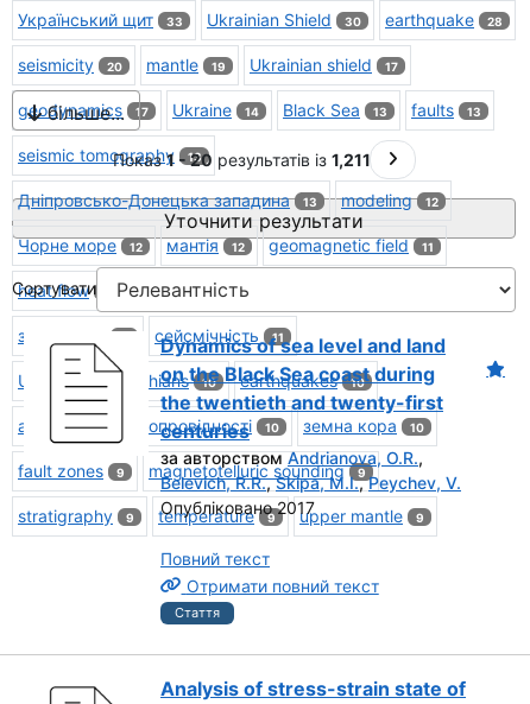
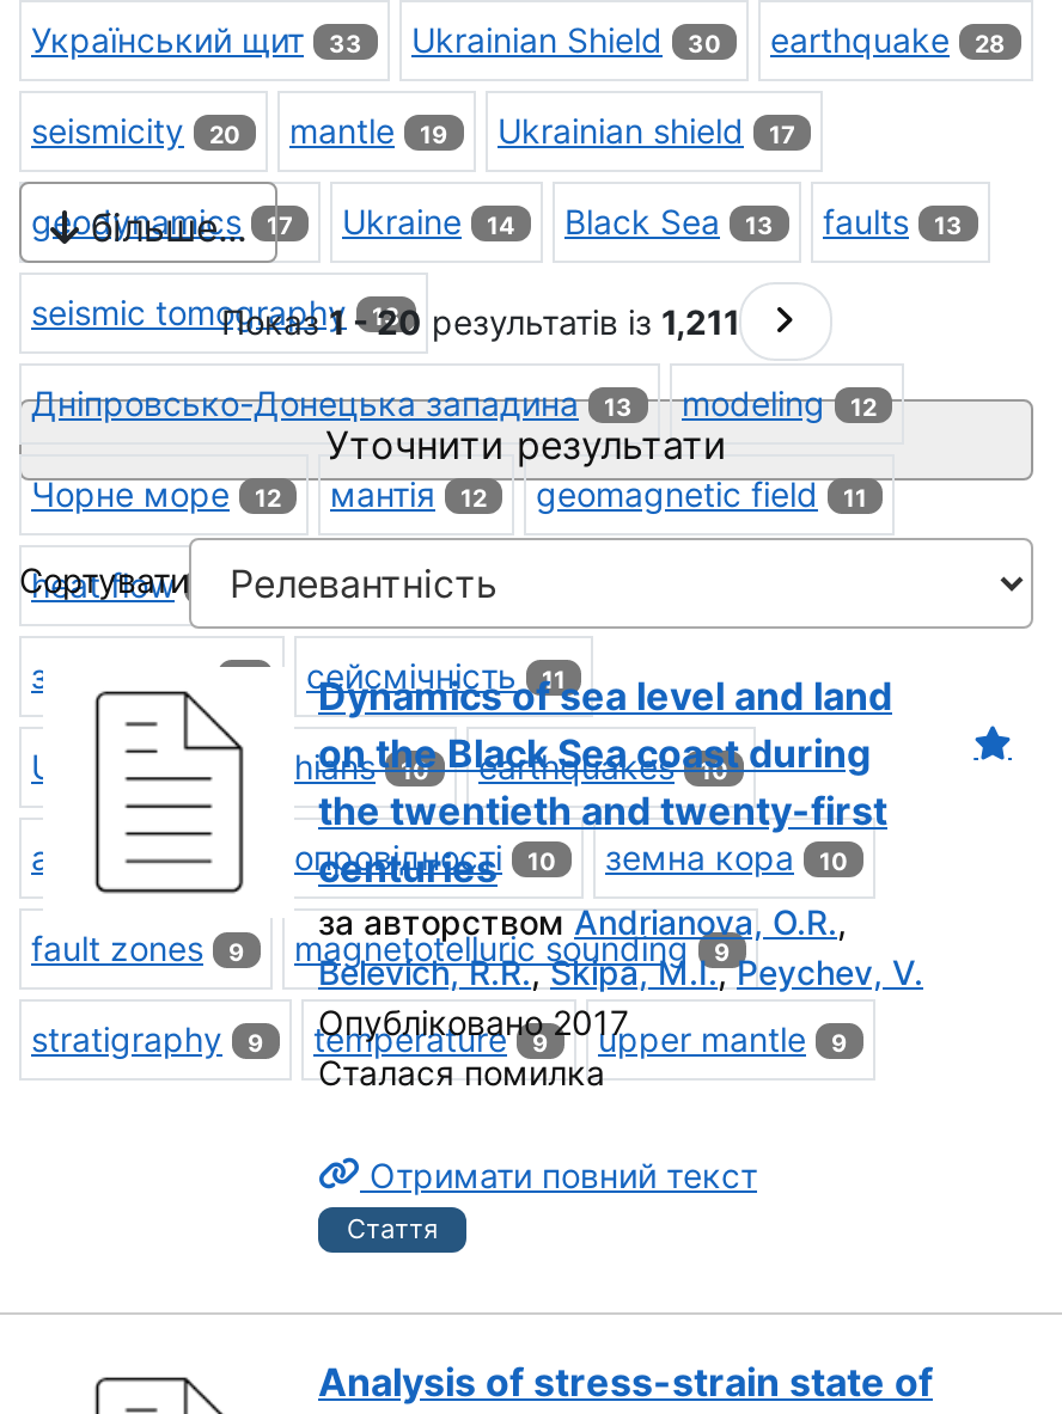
[160,549,270,569] Повний текст -> [318,1051,605,1092] Сталася помилка

